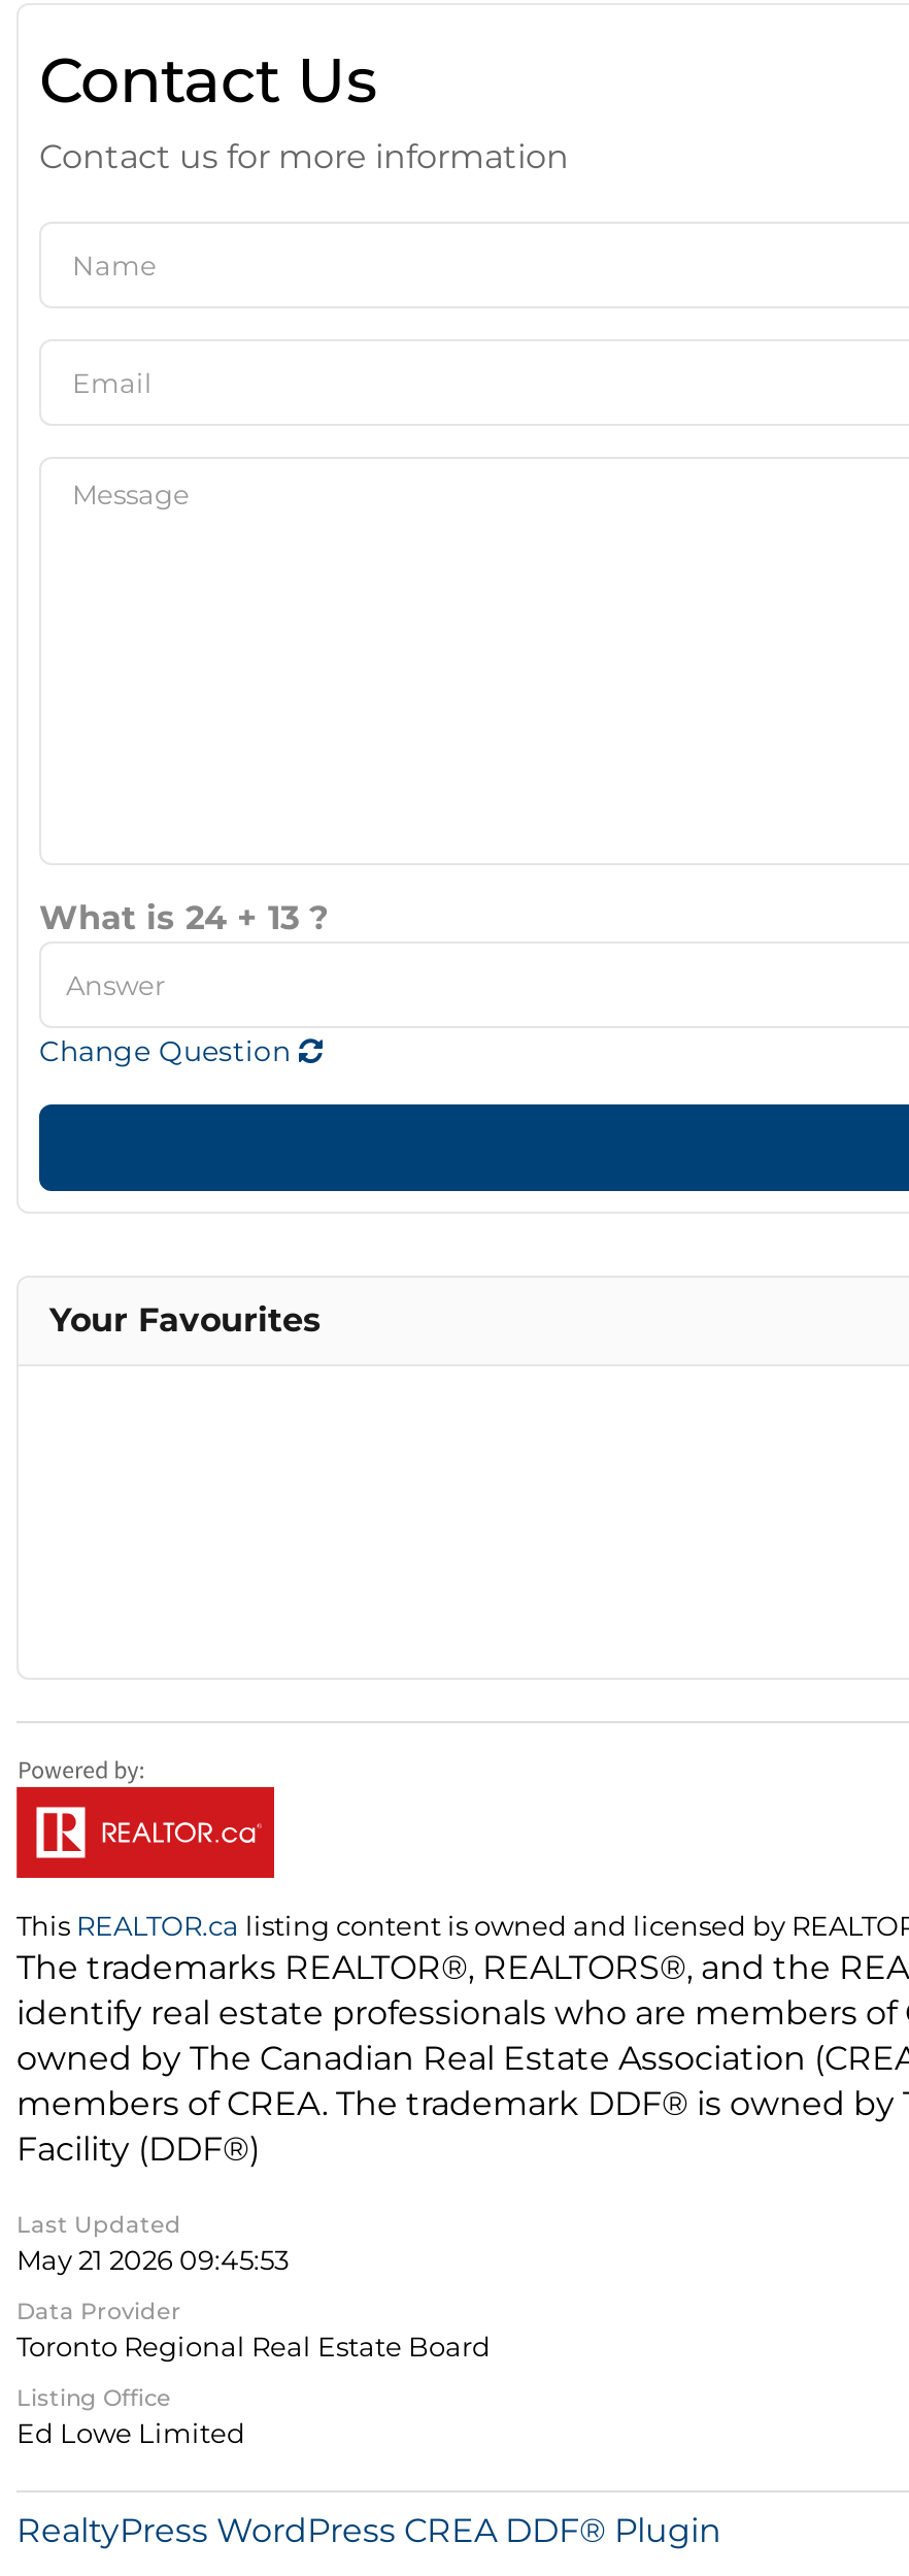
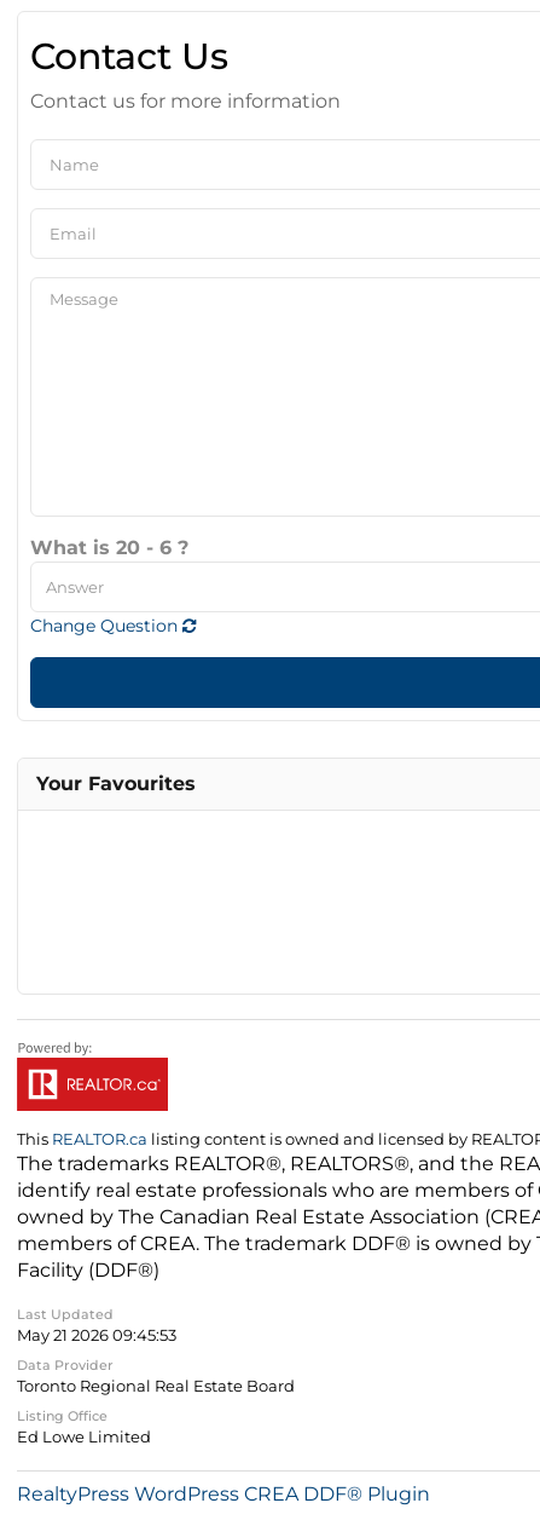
[39,898,328,938] What is 24 + 13 ? -> [30,536,188,559] What is 20 - 6 ?

